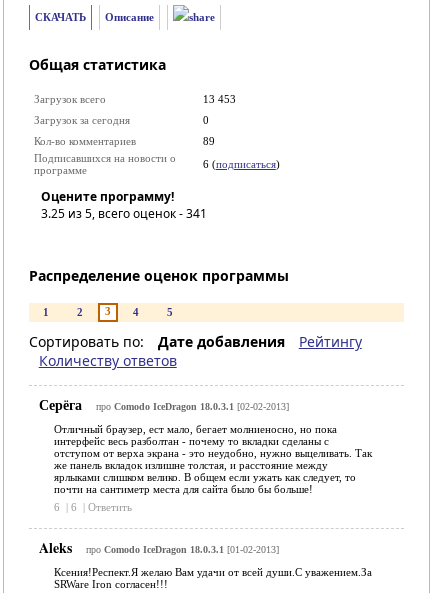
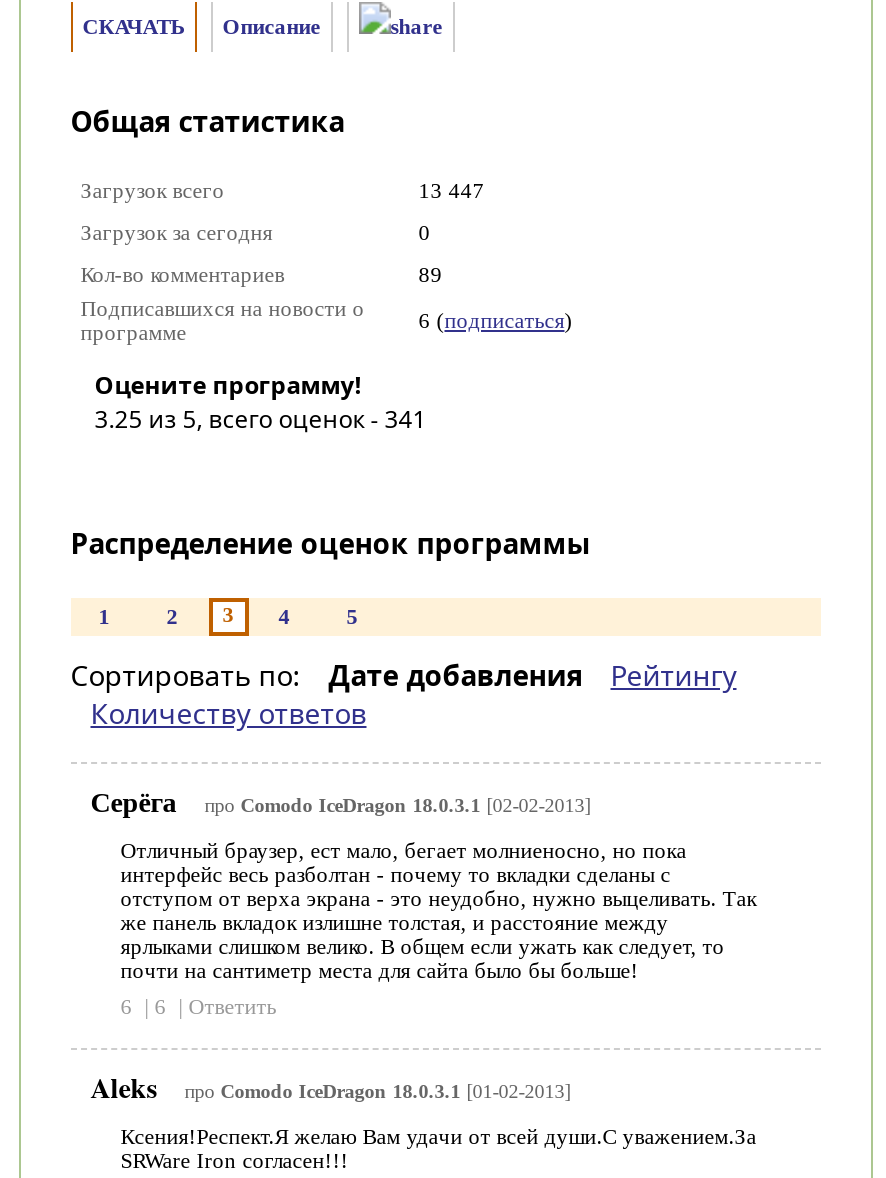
[203,93,236,105] 13 453 -> [419,178,485,202] 13 447

